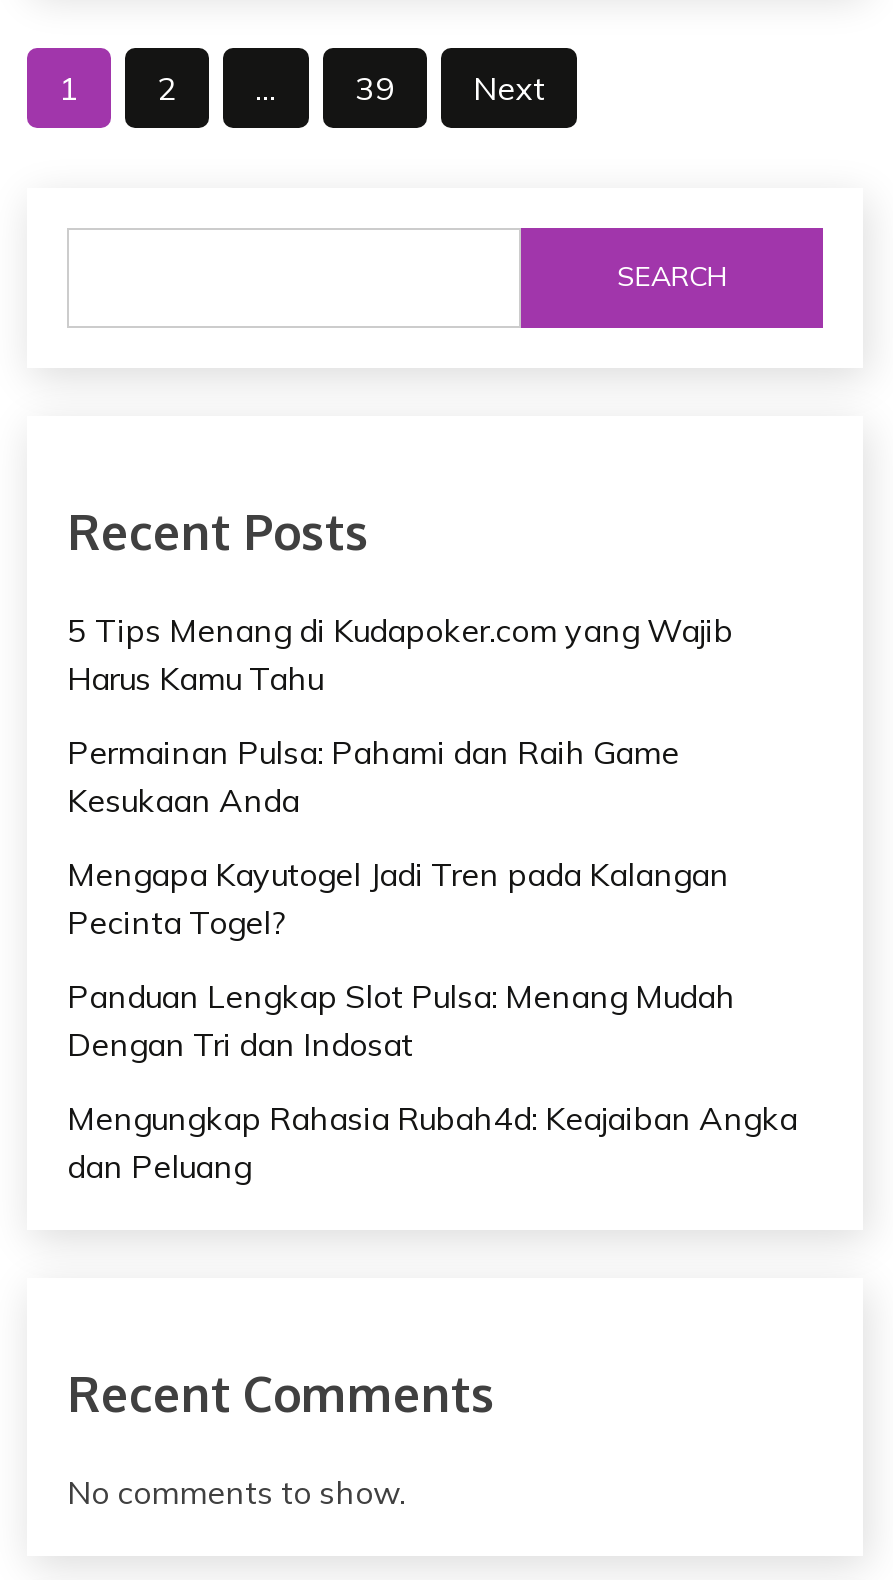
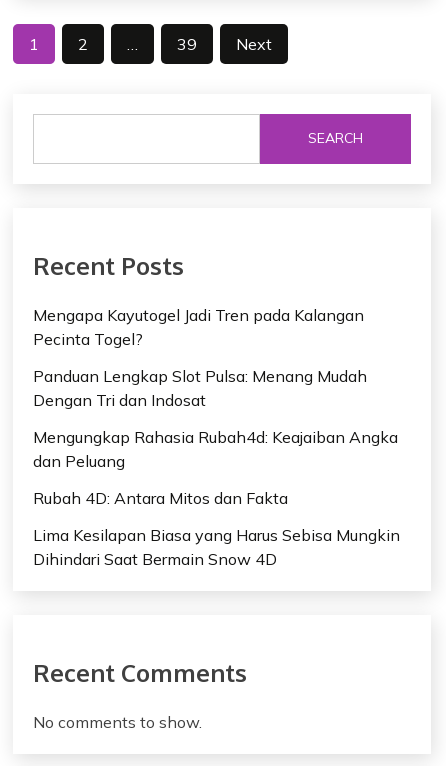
[67,611,733,820] 5 Tips Menang di Kudapoker.com yang Wajib | Harus Kamu Tahu | Permainan Pulsa: Pahami dan Raih Game | Kesukaan Anda -> none
moved [67,854,797,1185] -> [33,305,398,471]: Mengapa Kayutogel Jadi Tren pada Kalangan | Pecinta Togel? | Panduan Lengkap Slot Pulsa: Menang Mudah | Dengan Tri dan Indosat | Mengungkap Rahasia Rubah4d: Keajaiban Angka | dan Peluang
none -> [33,488,400,569] Rubah 4D: Antara Mitos dan Fakta | Lima Kesilapan Biasa yang Harus Sebisa Mungkin | Dihindari Saat Bermain Snow 4D

